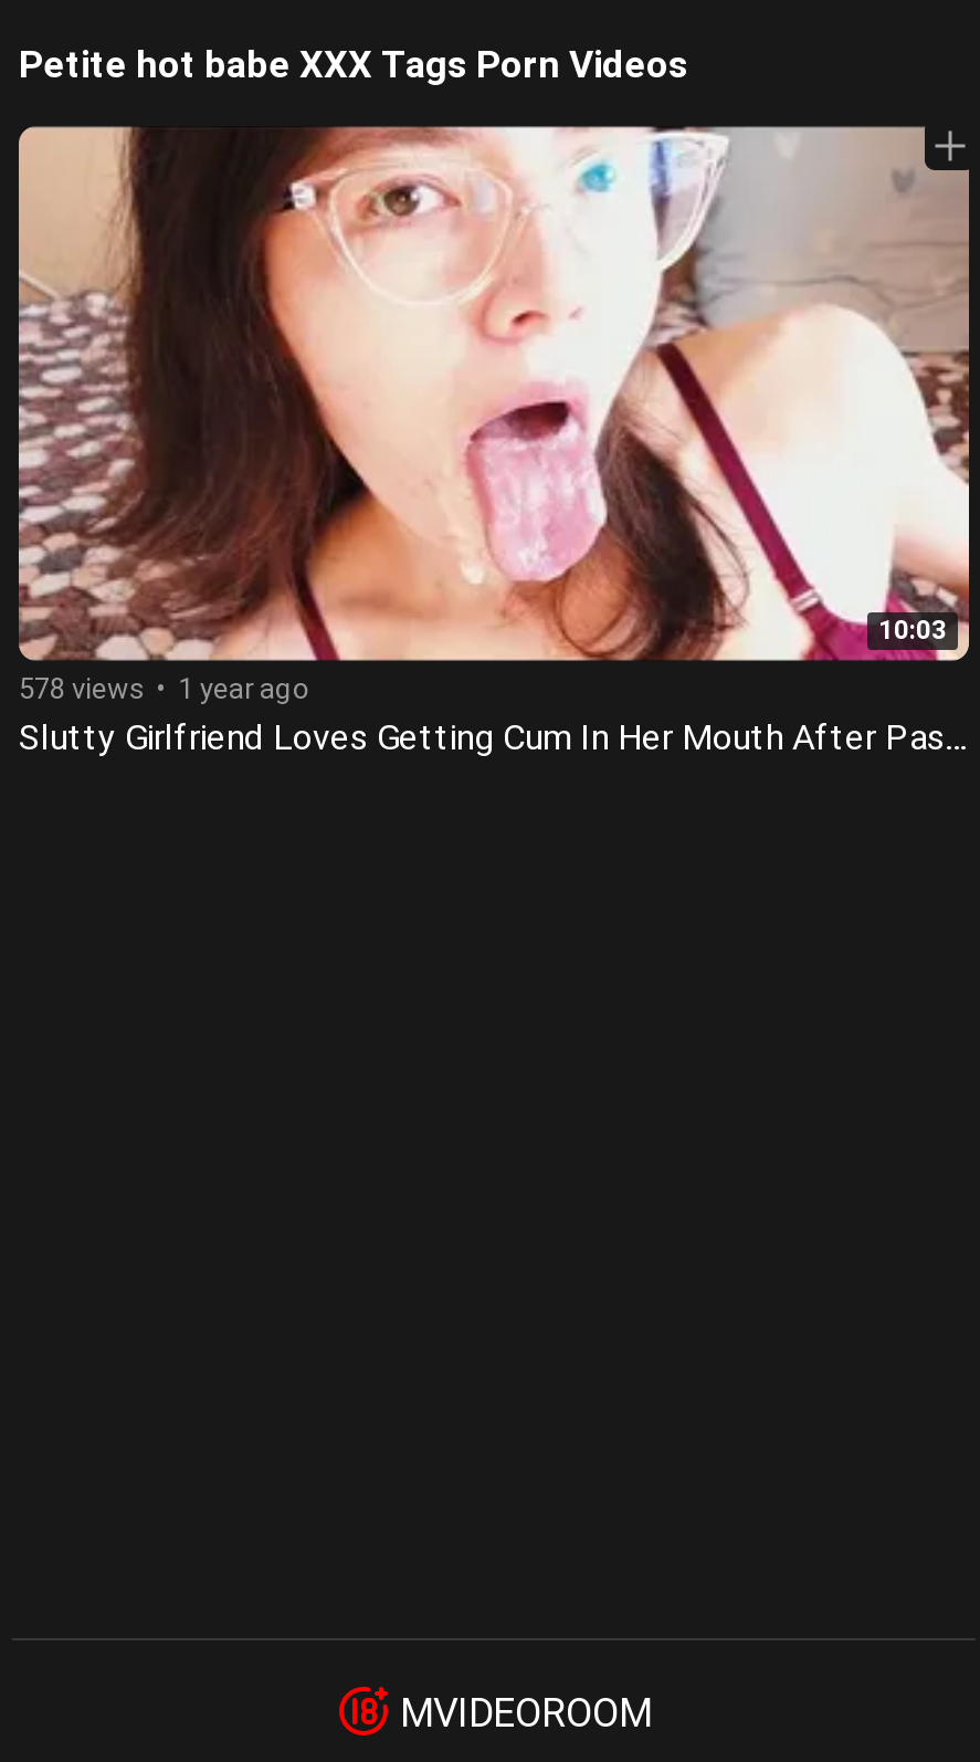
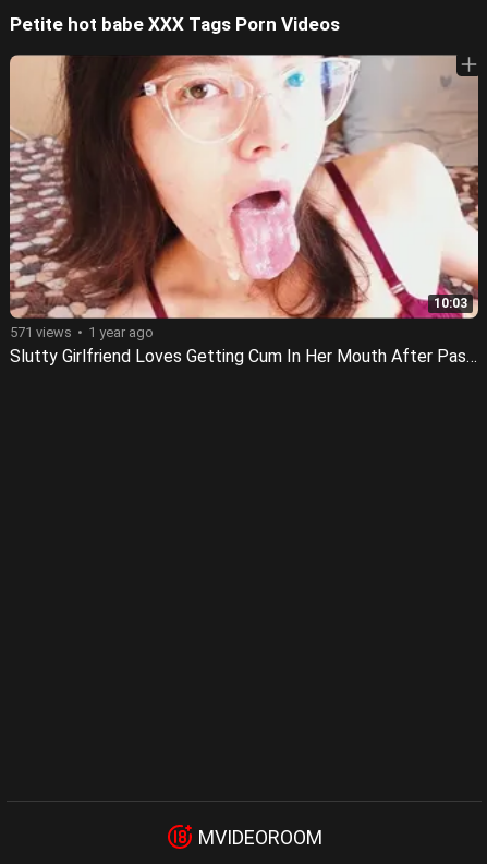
[19,672,310,705] 578 views 1 year ago -> [10,324,154,340] 571 views 1 year ago

